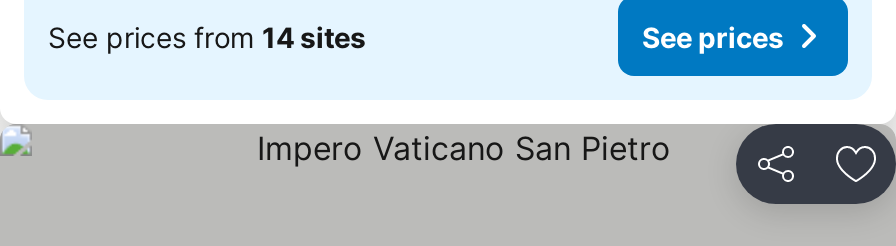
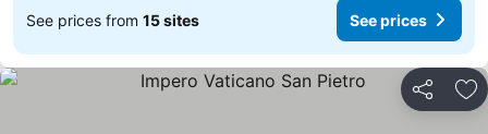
[48,19,366,53] See prices from 14 sites -> [26,10,199,29] See prices from 15 sites

